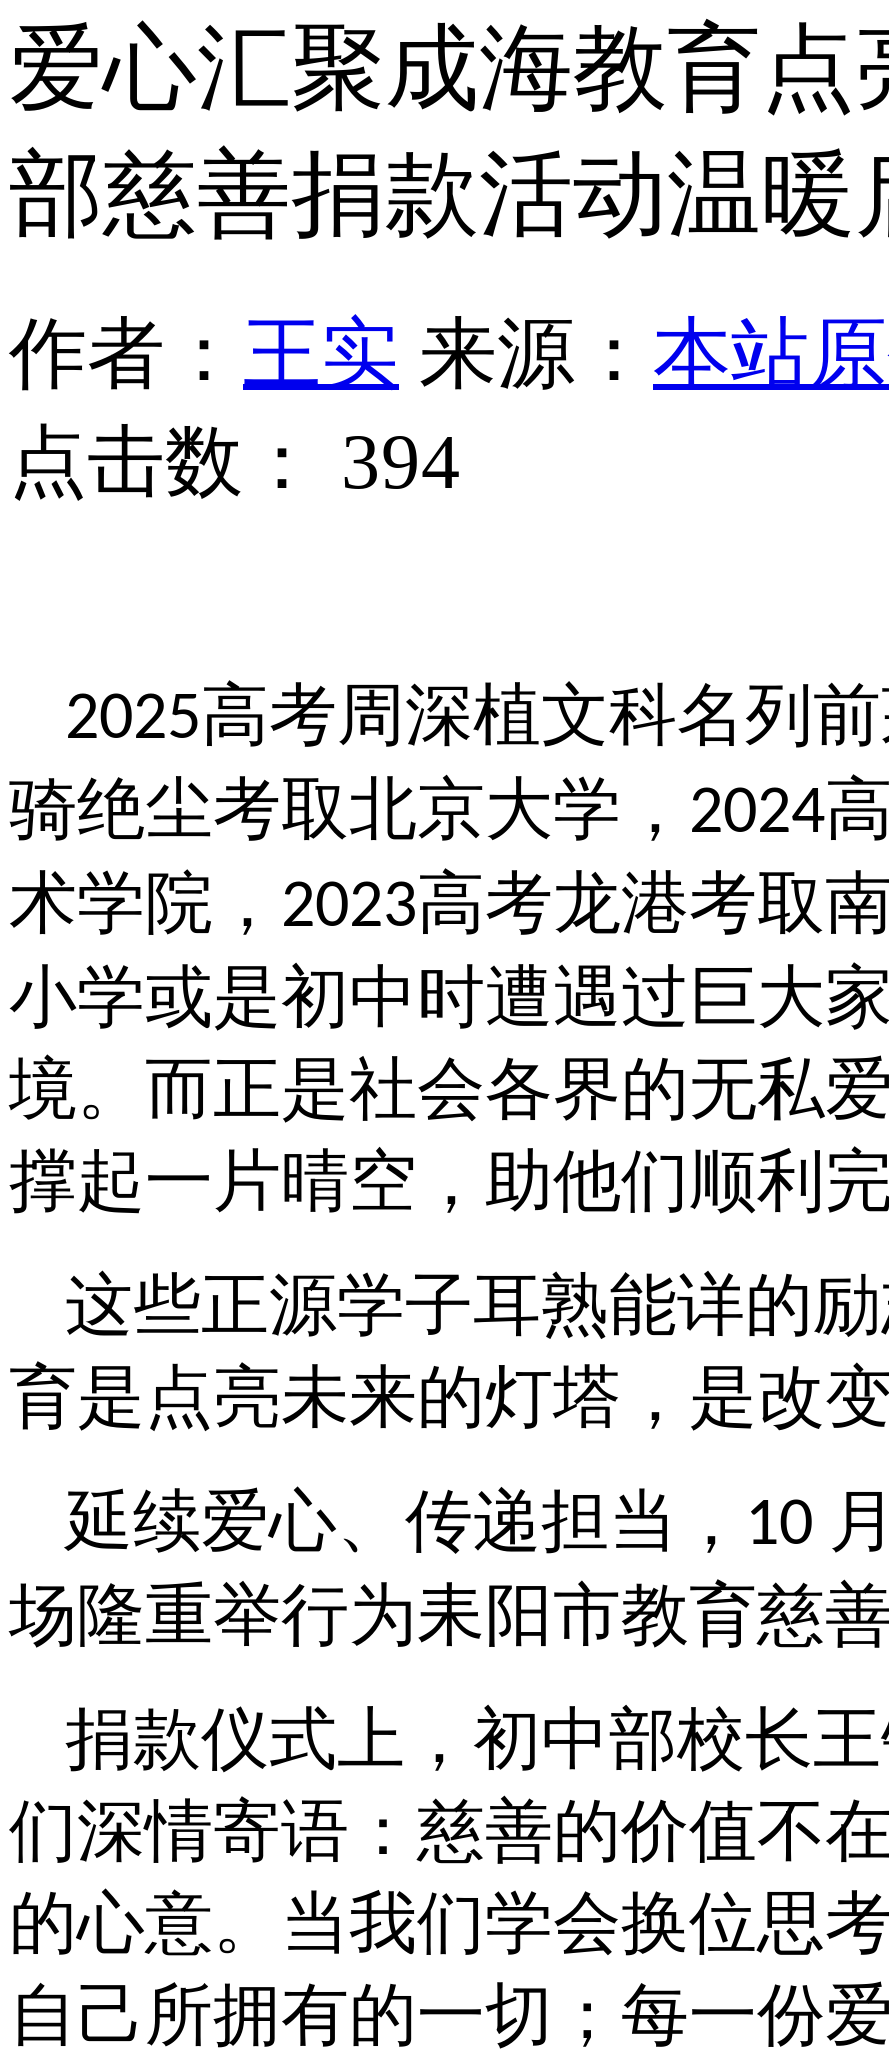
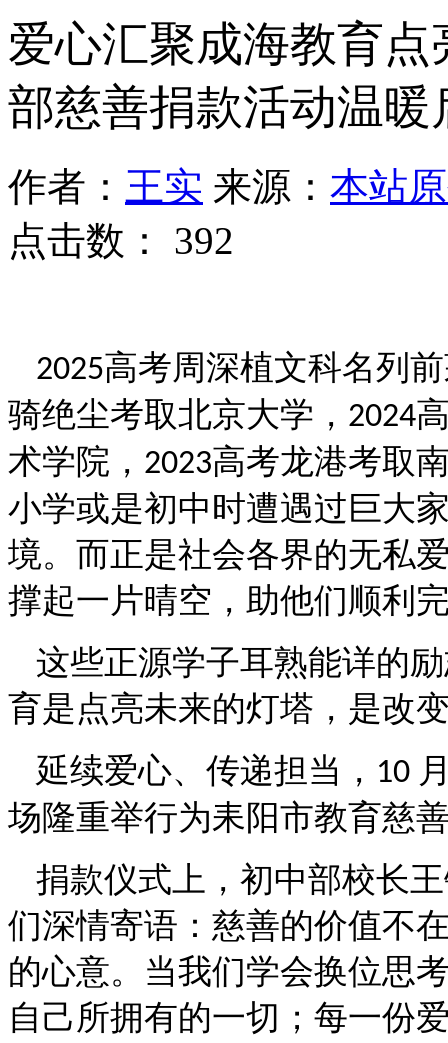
[9,419,461,505] 点击数：394 -> [8,219,234,262] 点击数：392

